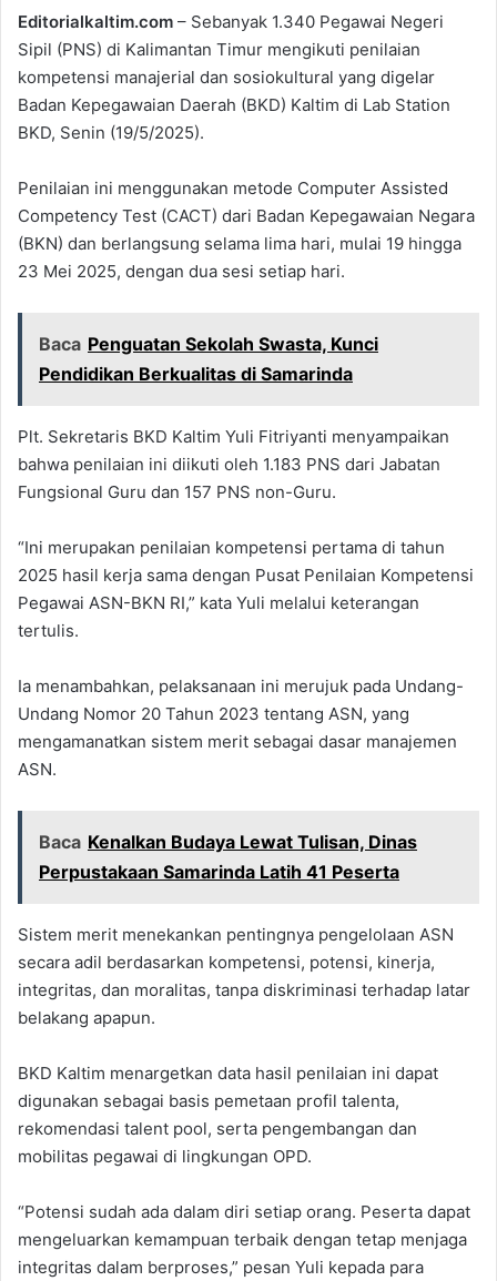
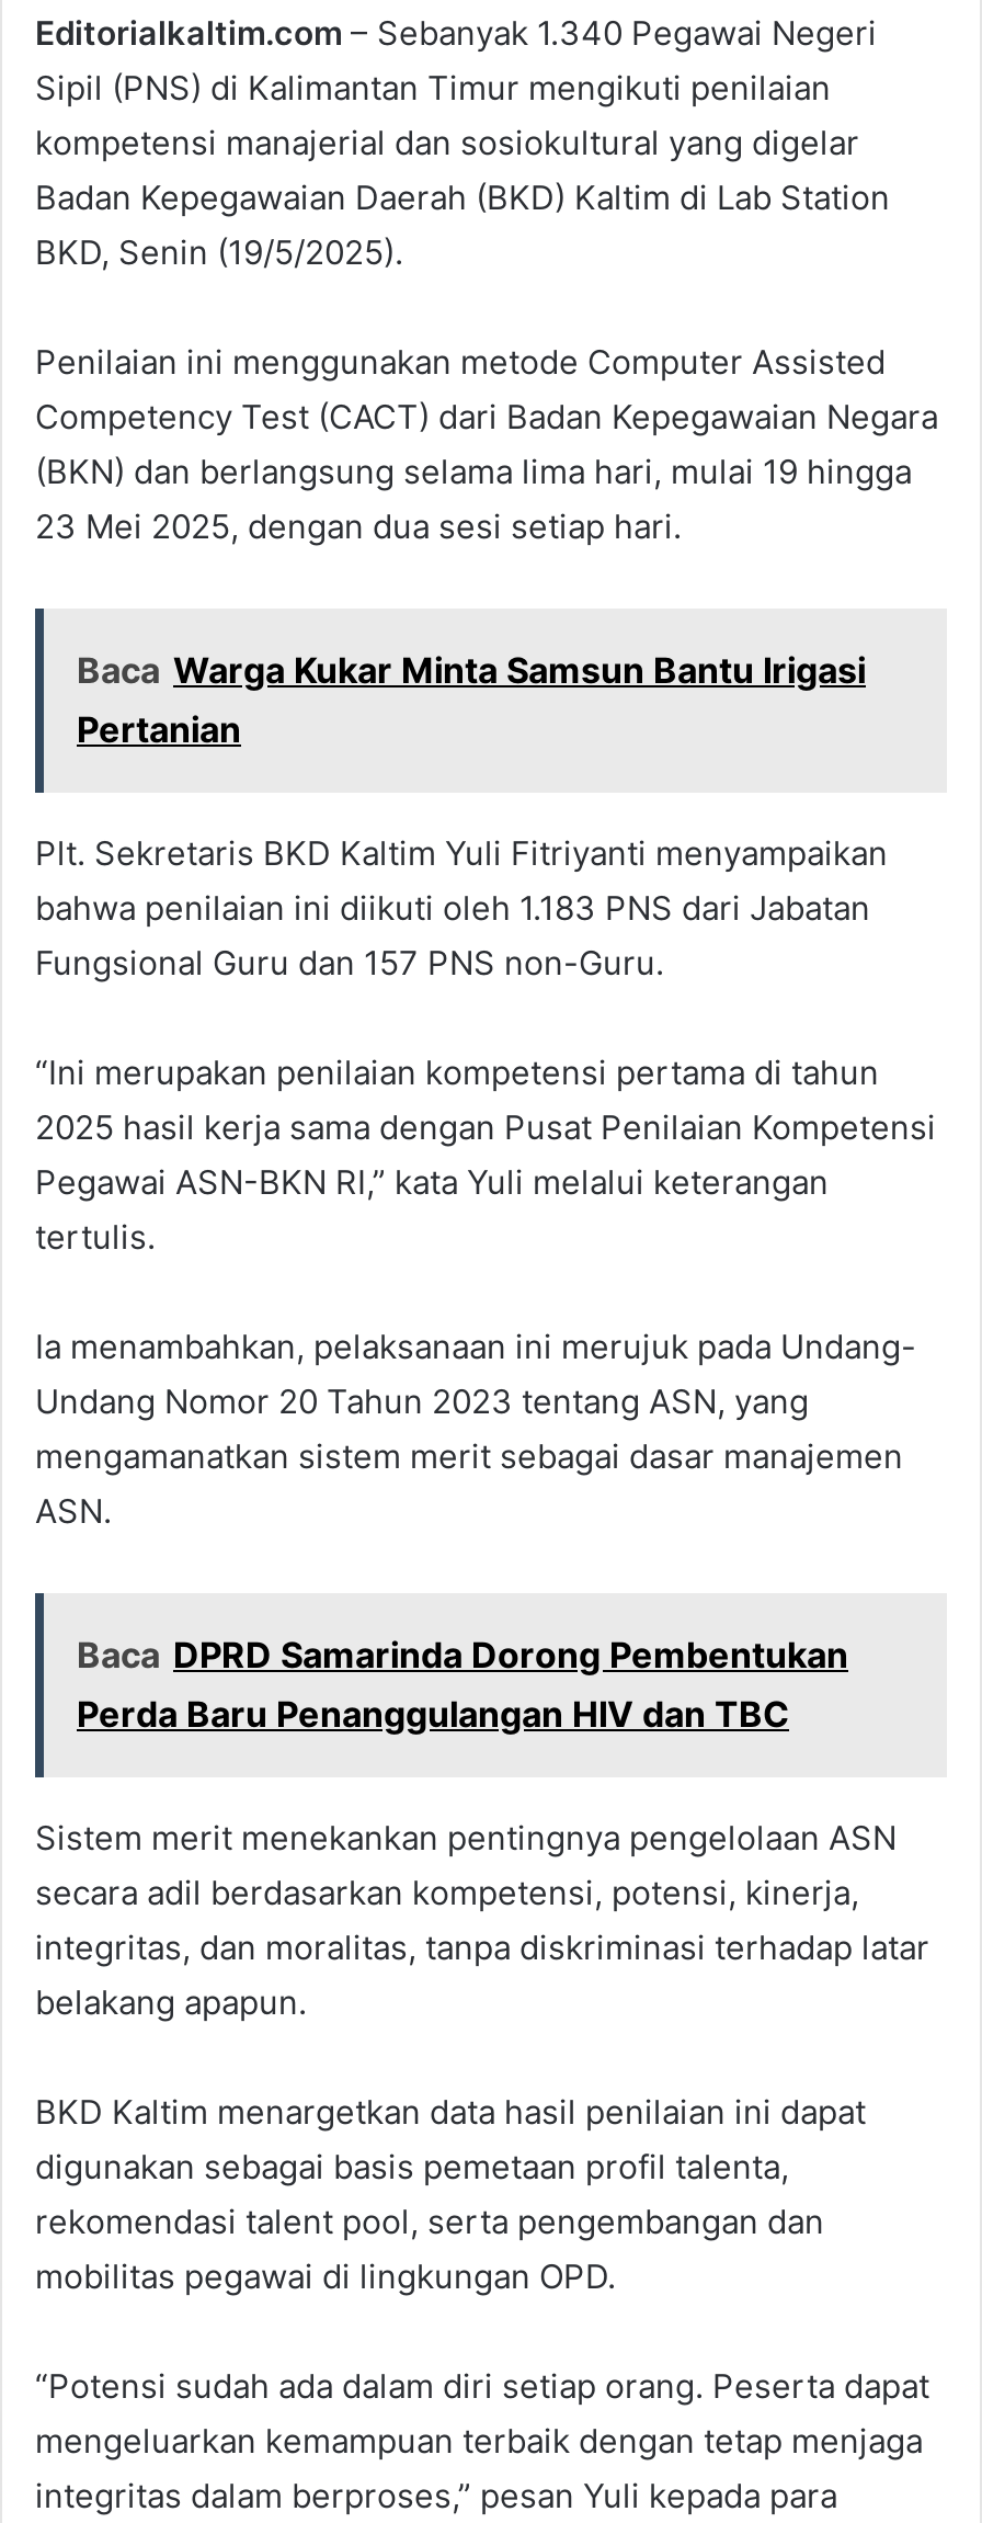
[39,332,378,384] Baca Penguatan Sekolah Swasta, Kunci | Pendidikan Berkualitas di Samarinda -> [77,647,866,750] Baca Warga Kukar Minta Samsun Bantu Irigasi | Pertanian
[39,830,417,882] Baca Kenalkan Budaya Lewat Tulisan, Dinas | Perpustakaan Samarinda Latih 41 Peserta -> [77,1632,848,1735] Baca DPRD Samarinda Dorong Pembentukan | Perda Baru Penanggulangan HIV dan TBC

